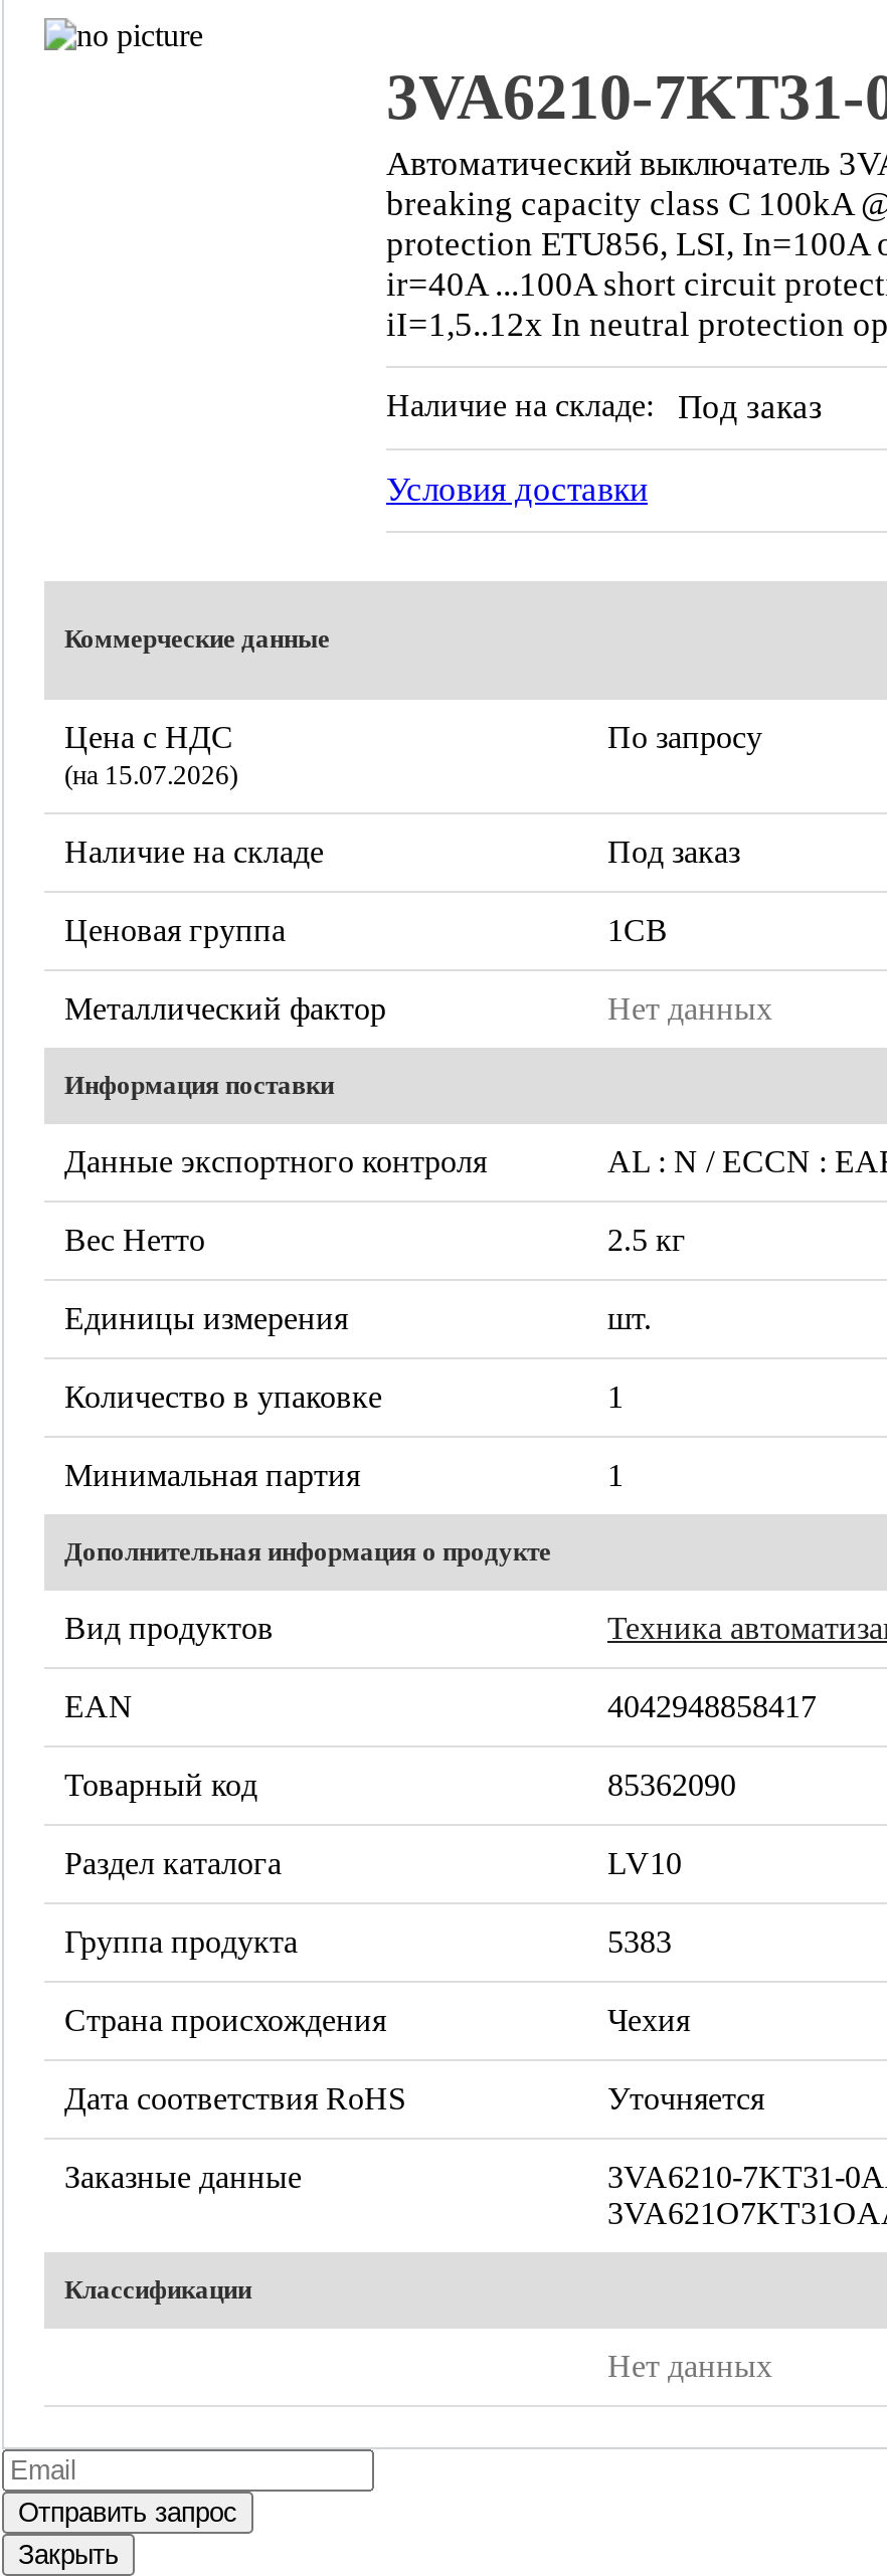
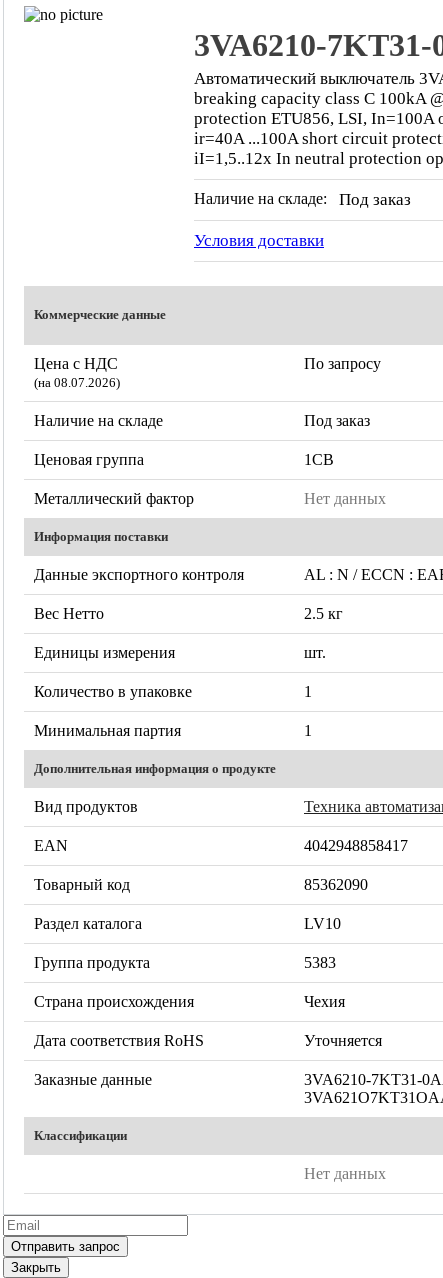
[64,760,237,790] (на 15.07.2026) -> [34,375,120,390] (на 08.07.2026)

